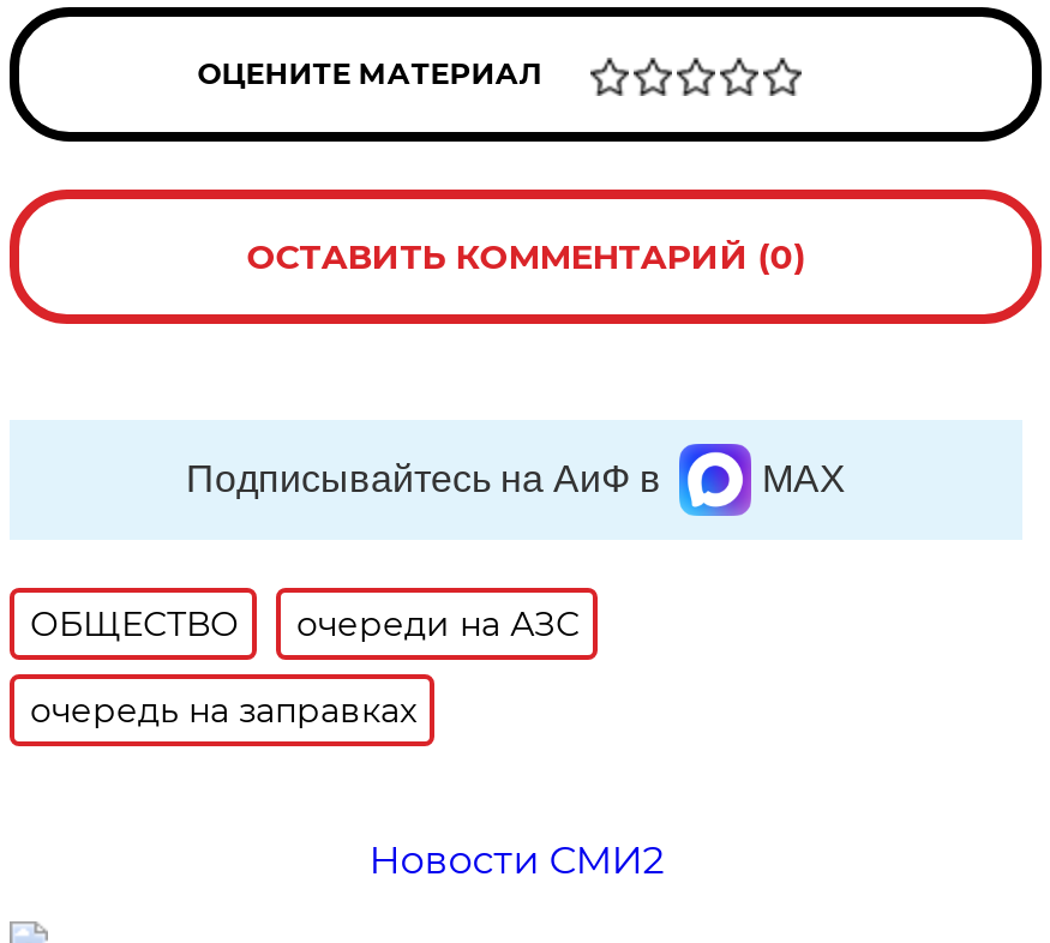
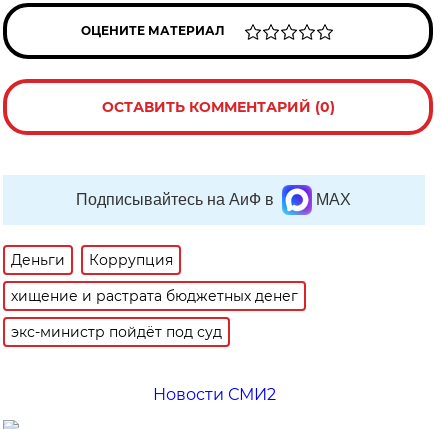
[30,602,579,732] ОБЩЕСТВО | очереди на АЗС | очередь на заправках -> [11,251,298,341] Деньги | Коррупция | хищение и растрата бюджетных денег | экс-министр пойдёт под суд

